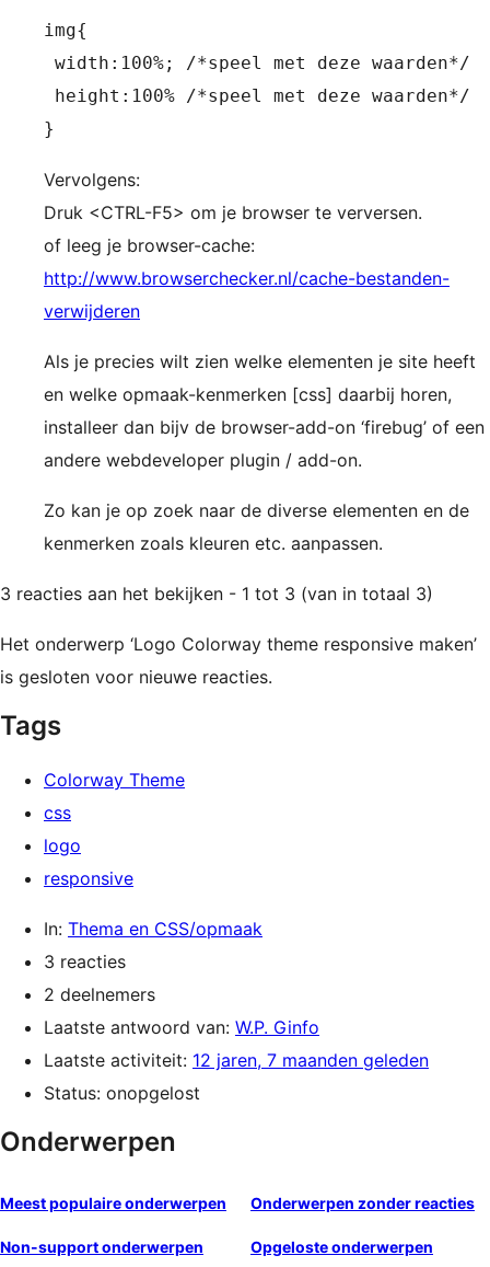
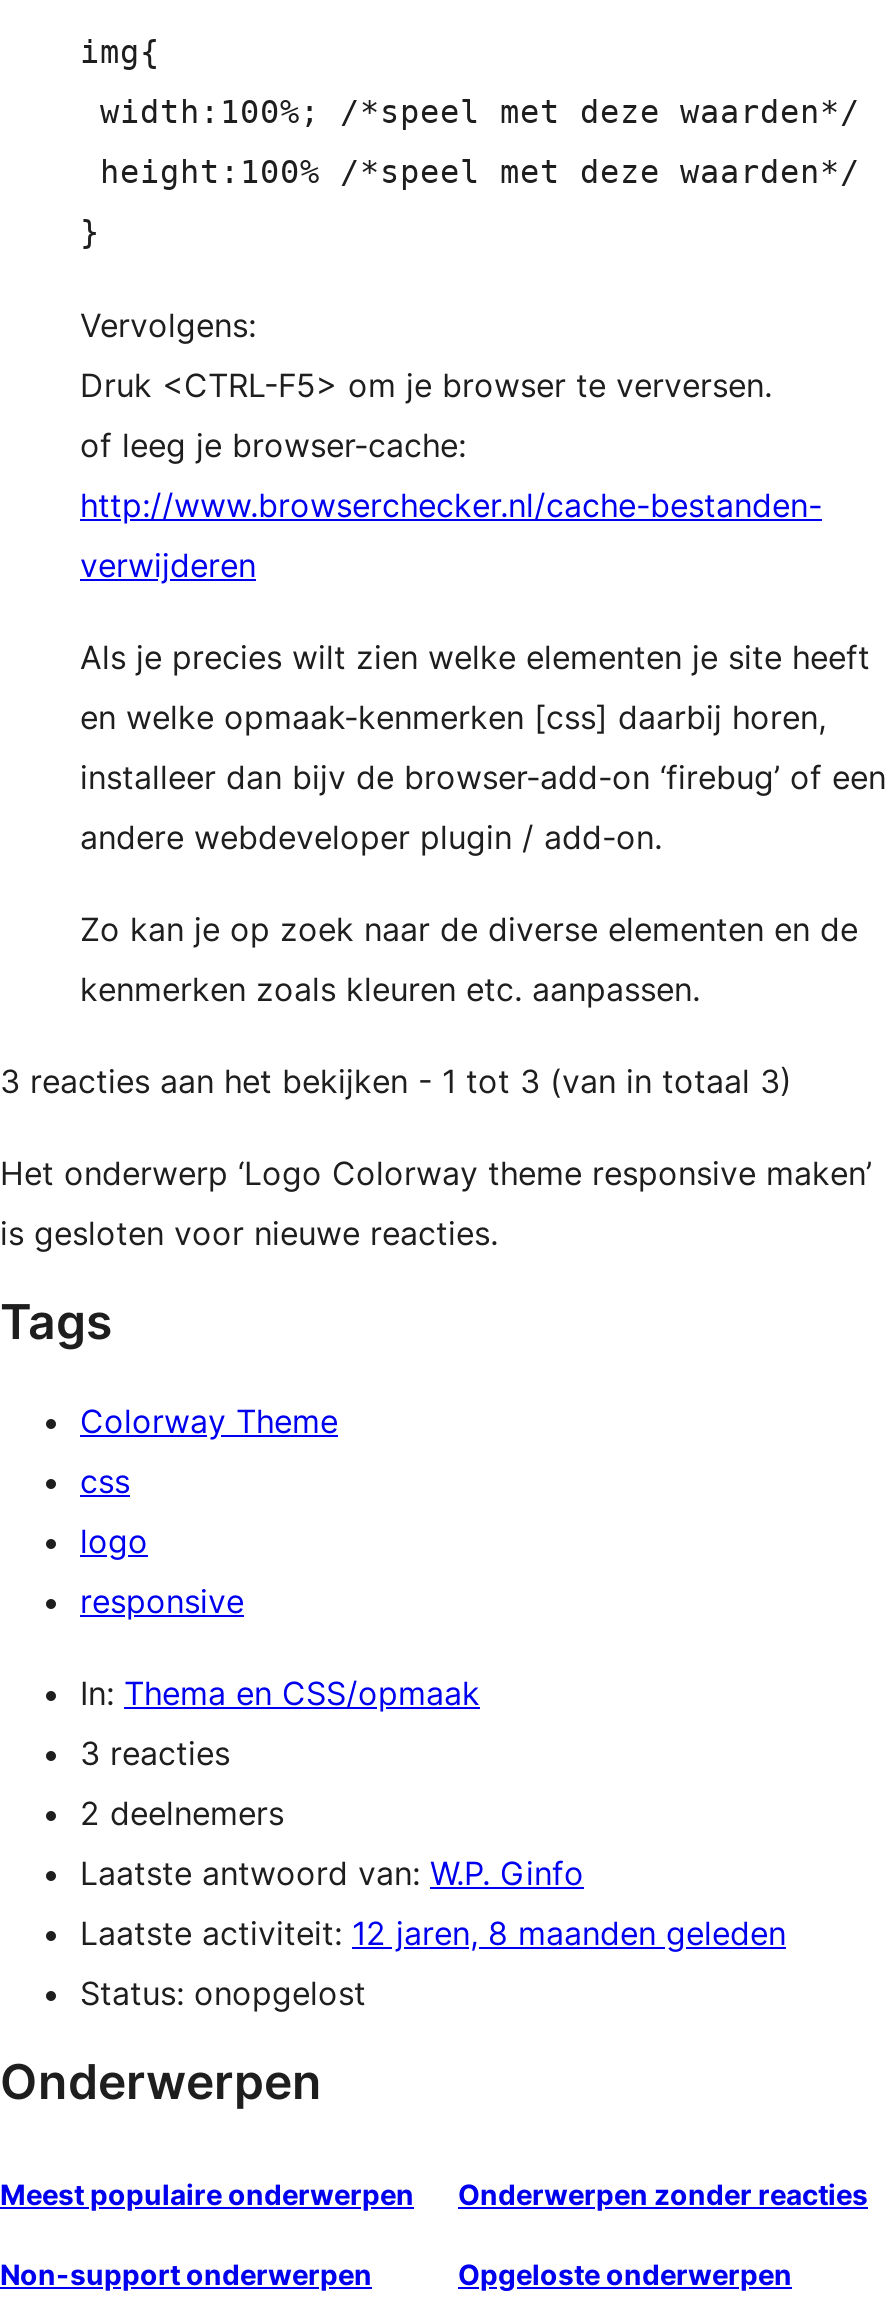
[44,1049,429,1071] Laatste activiteit: 12 jaren, 7 maanden geleden -> [80,1913,786,1953] Laatste activiteit: 12 jaren, 8 maanden geleden

